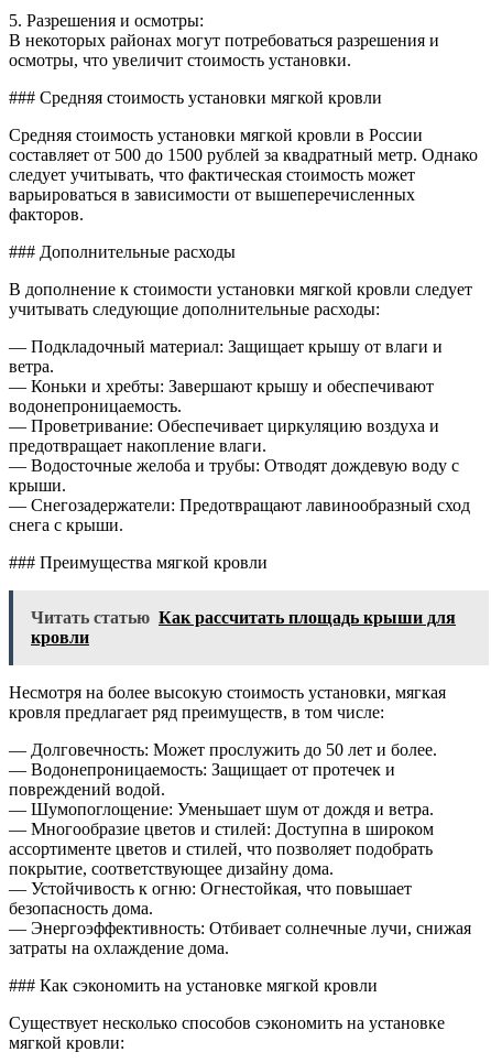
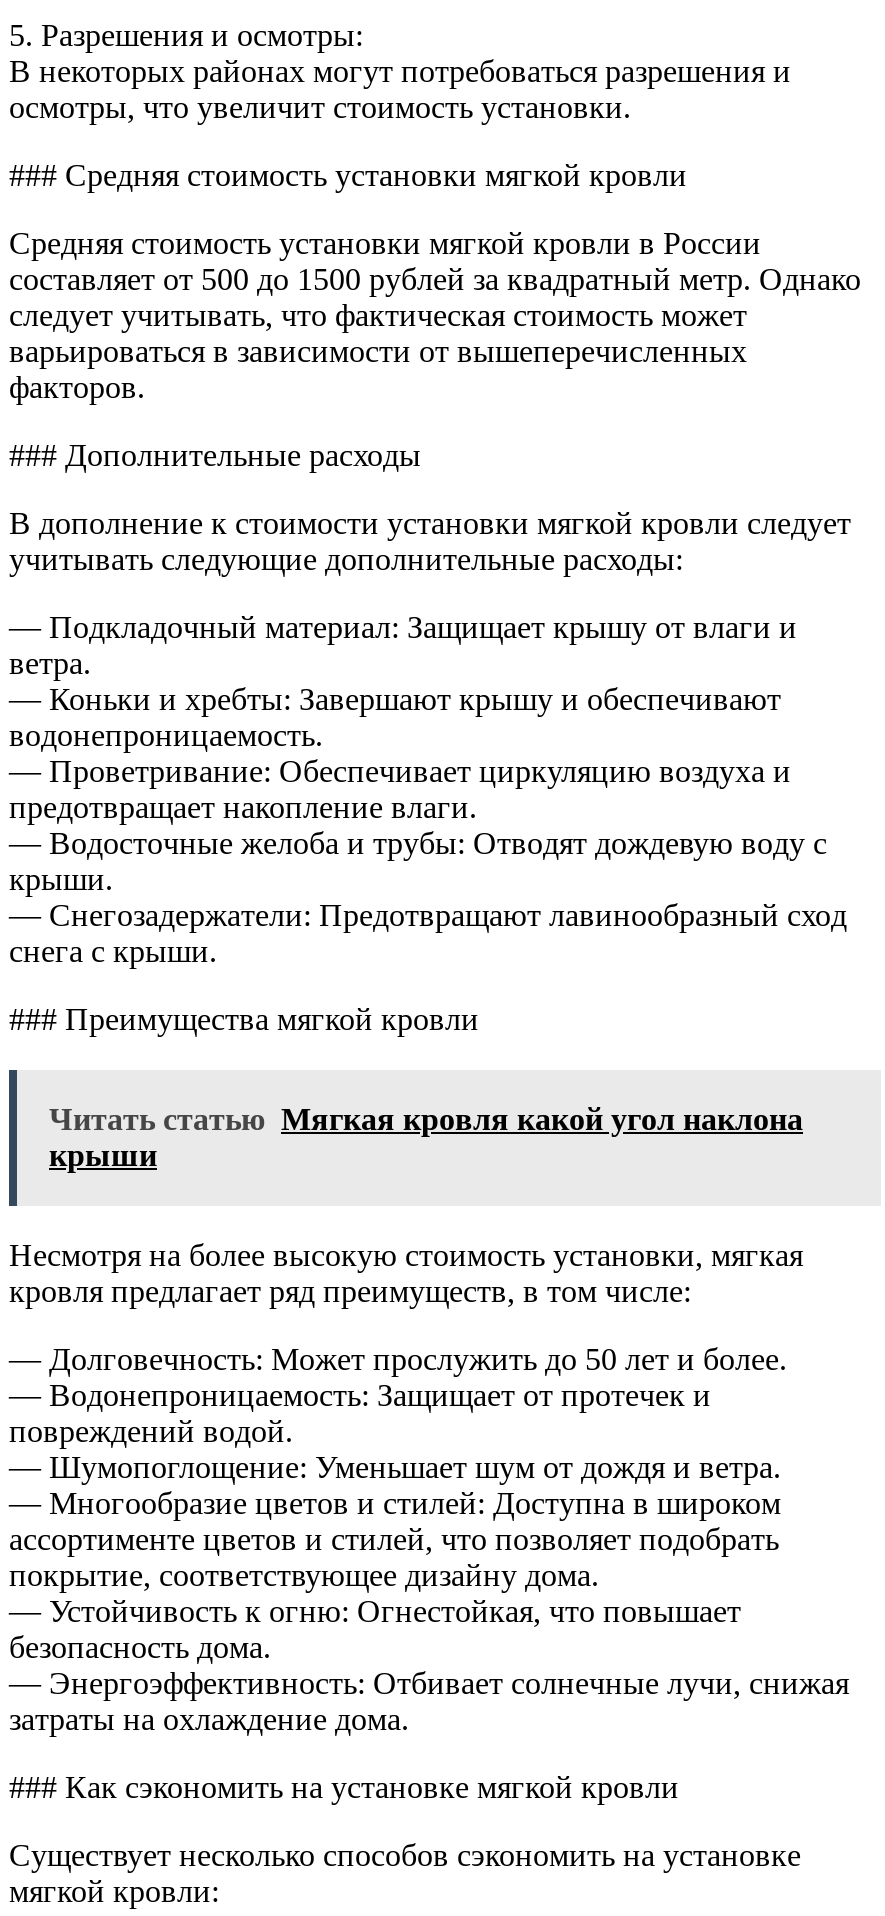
[31,608,456,646] Читать статью Как рассчитать площадь крыши для | кровли -> [49,1102,803,1172] Читать статью Мягкая кровля какой угол наклона | крыши

